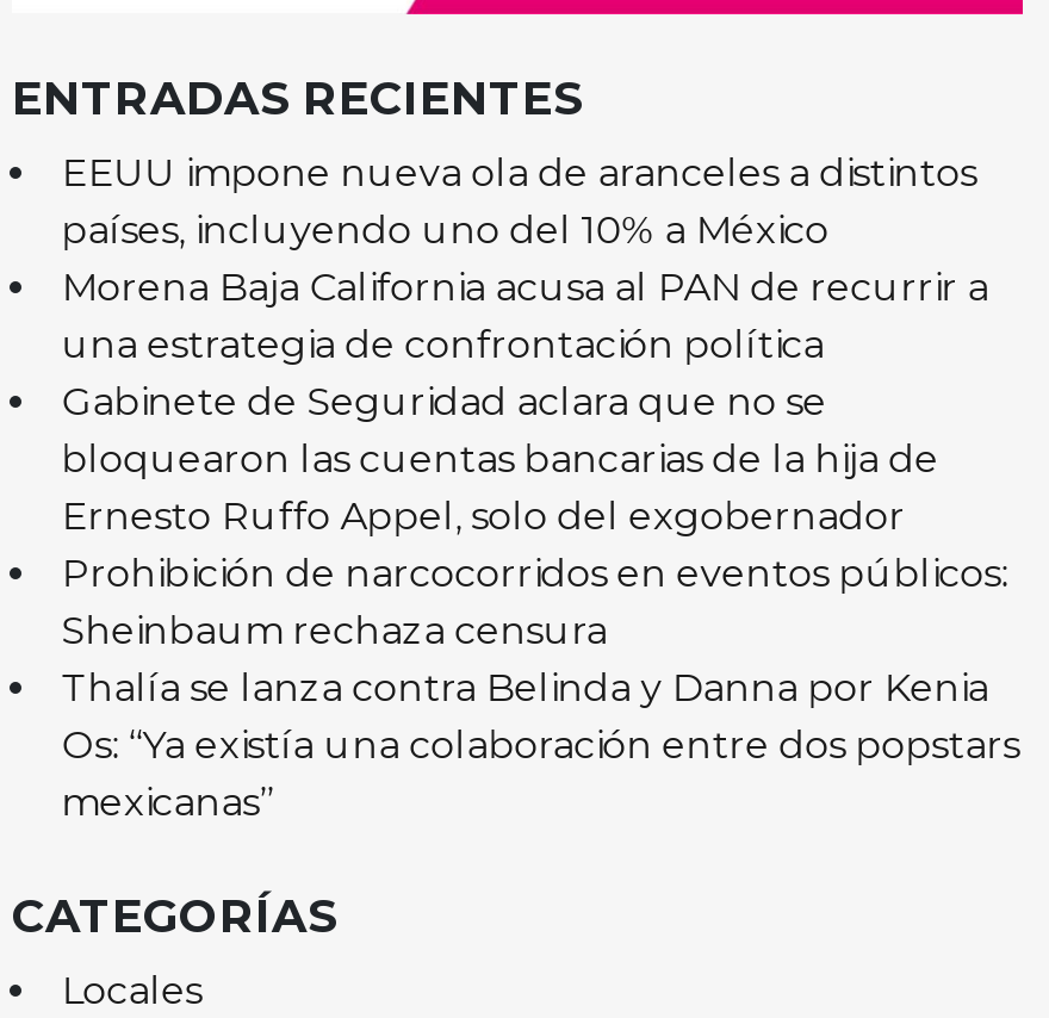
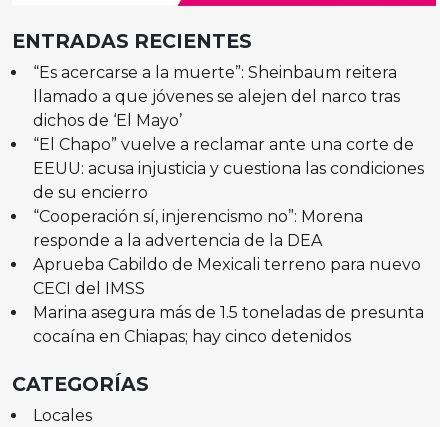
[62,149,1020,824] EEUU impone nueva ola de aranceles a distintos | países, incluyendo uno del 10% a México | Morena Baja California acusa al PAN de recurrir a | una estrategia de confrontación política | Gabinete de Seguridad aclara que no se | bloquearon las cuentas bancarias de la hija de | Ernesto Ruffo Appel, solo del exgobernador | Prohibición de narcocorridos en eventos públicos: | Sheinbaum rechaza censura | Thalía se lanza contra Belinda y Danna por Kenia | Os: “Ya existía una colaboración entre dos popstars | mexicanas” -> [33,63,424,346] “Es acercarse a la muerte”: Sheinbaum reitera | llamado a que jóvenes se alejen del narco tras | dichos de ‘El Mayo’ | “El Chapo” vuelve a reclamar ante una corte de | EEUU: acusa injusticia y cuestiona las condiciones | de su encierro | “Cooperación sí, injerencismo no”: Morena | responde a la advertencia de la DEA | Aprueba Cabildo de Mexicali terreno para nuevo | CECI del IMSS | Marina asegura más de 1.5 toneladas de presunta | cocaína en Chiapas; hay cinco detenidos

